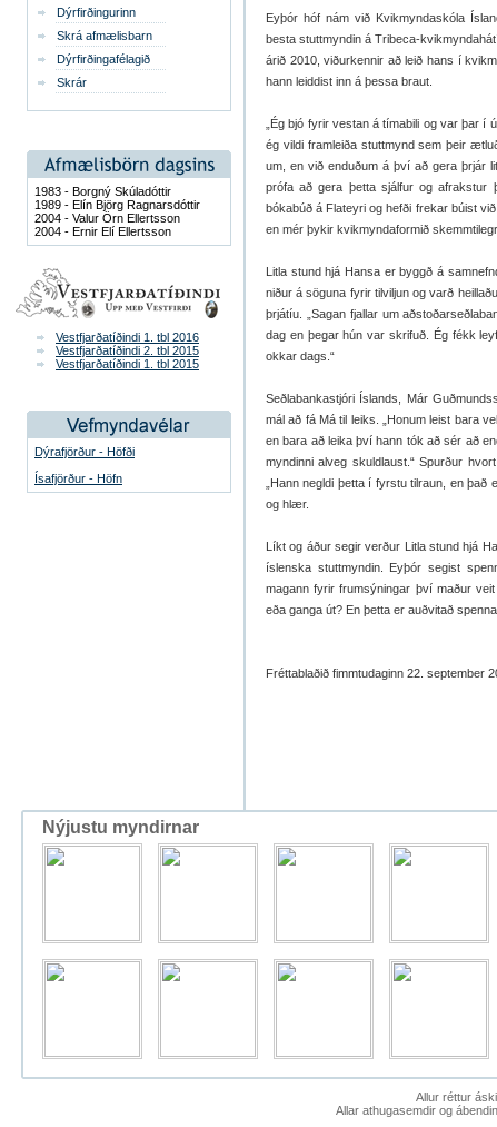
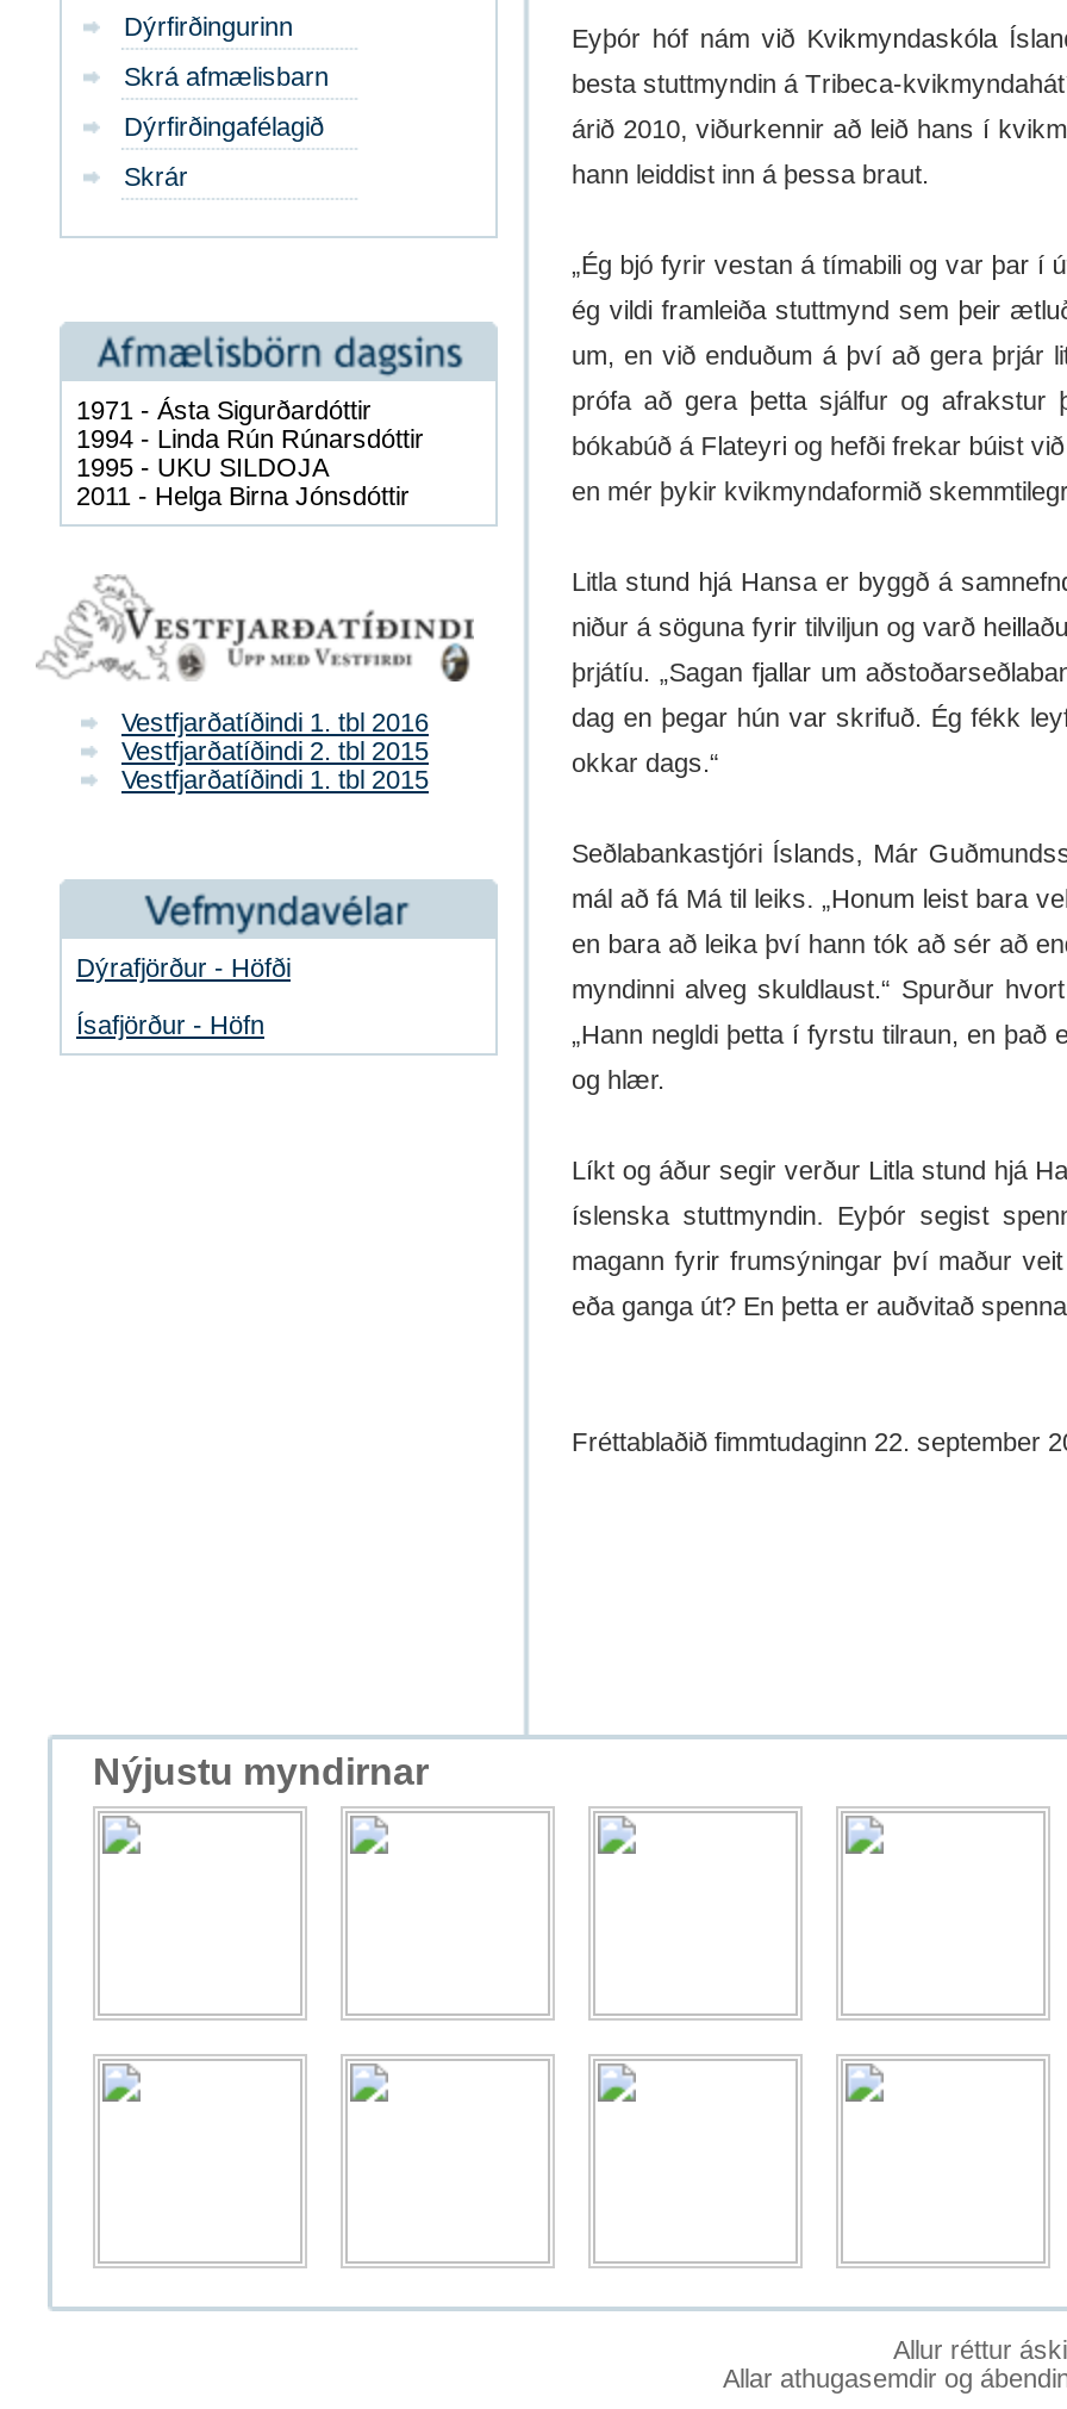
[34,185,200,238] 1983 - Borgný Skúladóttir | 1989 - Elín Björg Ragnarsdóttir | 2004 - Valur Örn Ellertsson | 2004 - Ernir Elí Ellertsson -> [76,396,424,510] 1971 - Ásta Sigurðardóttir | 1994 - Linda Rún Rúnarsdóttir | 1995 - UKU SILDOJA | 2011 - Helga Birna Jónsdóttir

